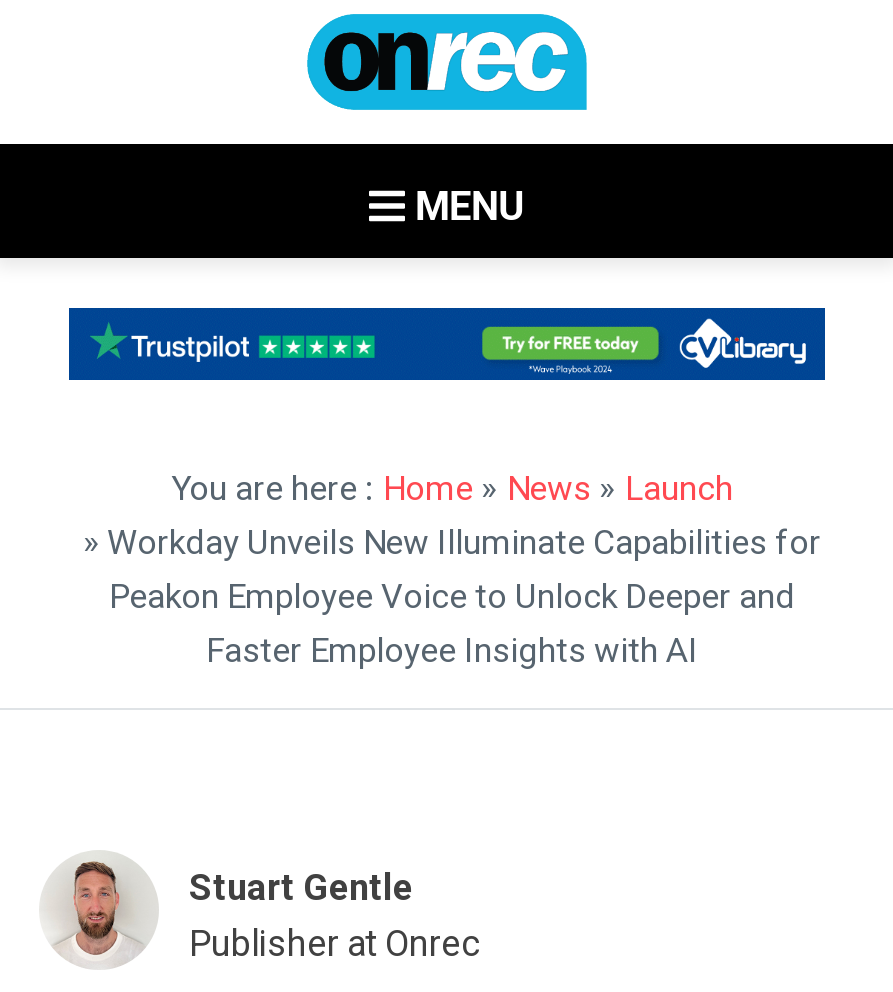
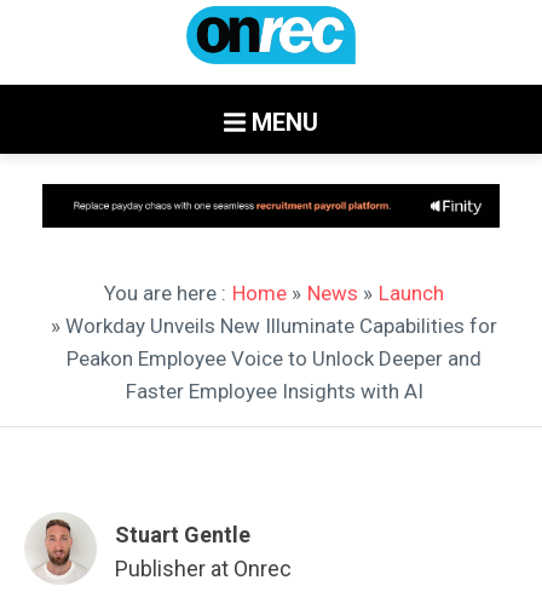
[67,306,827,382] [image] -> [41,183,501,229] [image]

